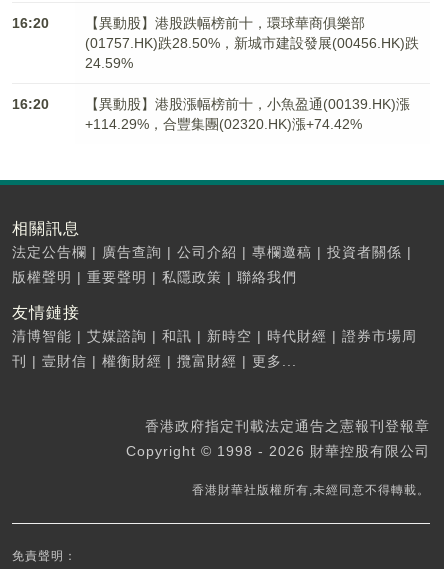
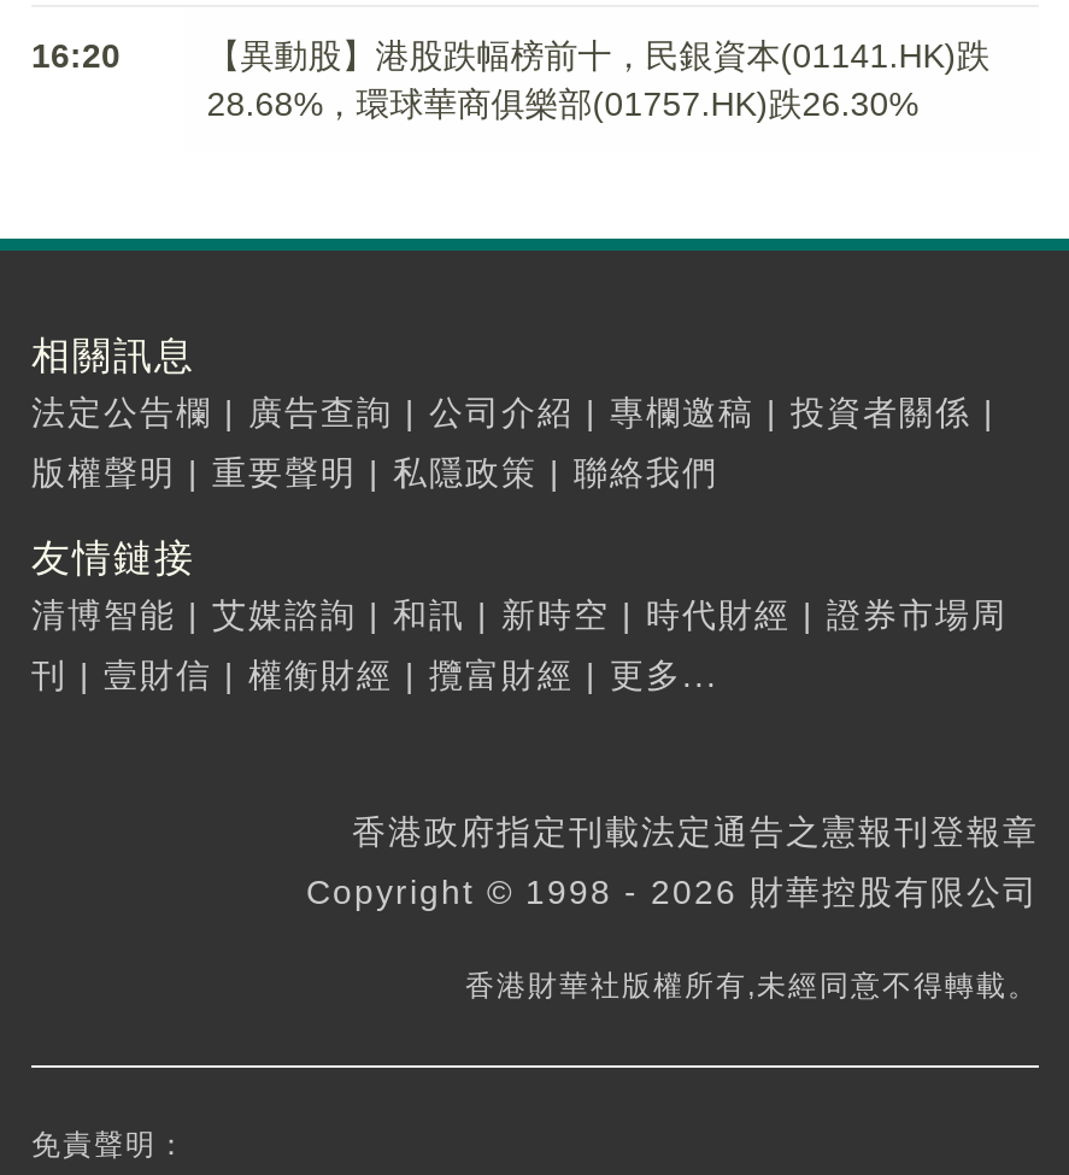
[12,15,419,132] 【異動股】港股跌幅榜前十，環球華商俱樂部 | (01757.HK)跌28.50%，新城市建設發展(00456.HK)跌 | 24.59% | 16:20 | 【異動股】港股漲幅榜前十，小魚盈通(00139.HK)漲 | +114.29%，合豐集團(02320.HK)漲+74.42% -> [207,36,990,123] 【異動股】港股跌幅榜前十，民銀資本(01141.HK)跌 | 28.68%，環球華商俱樂部(01757.HK)跌26.30%

